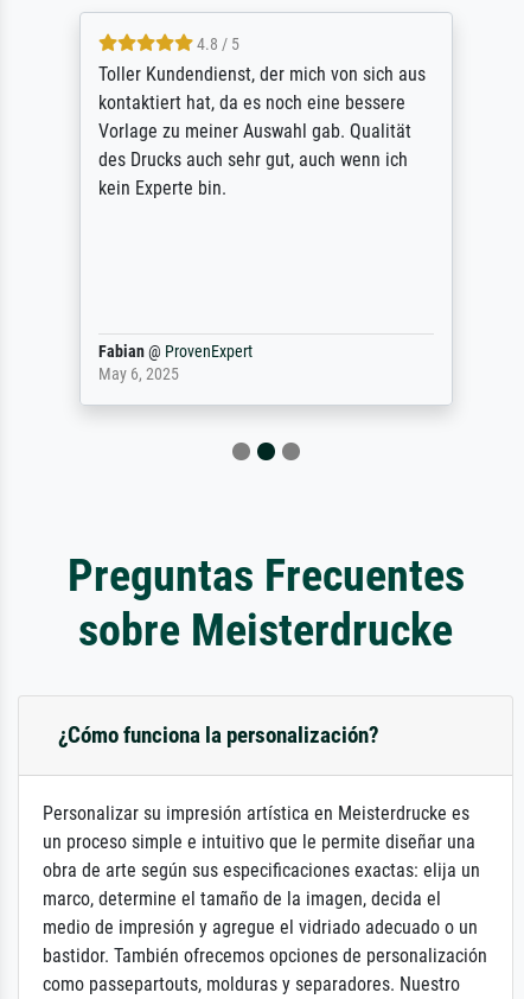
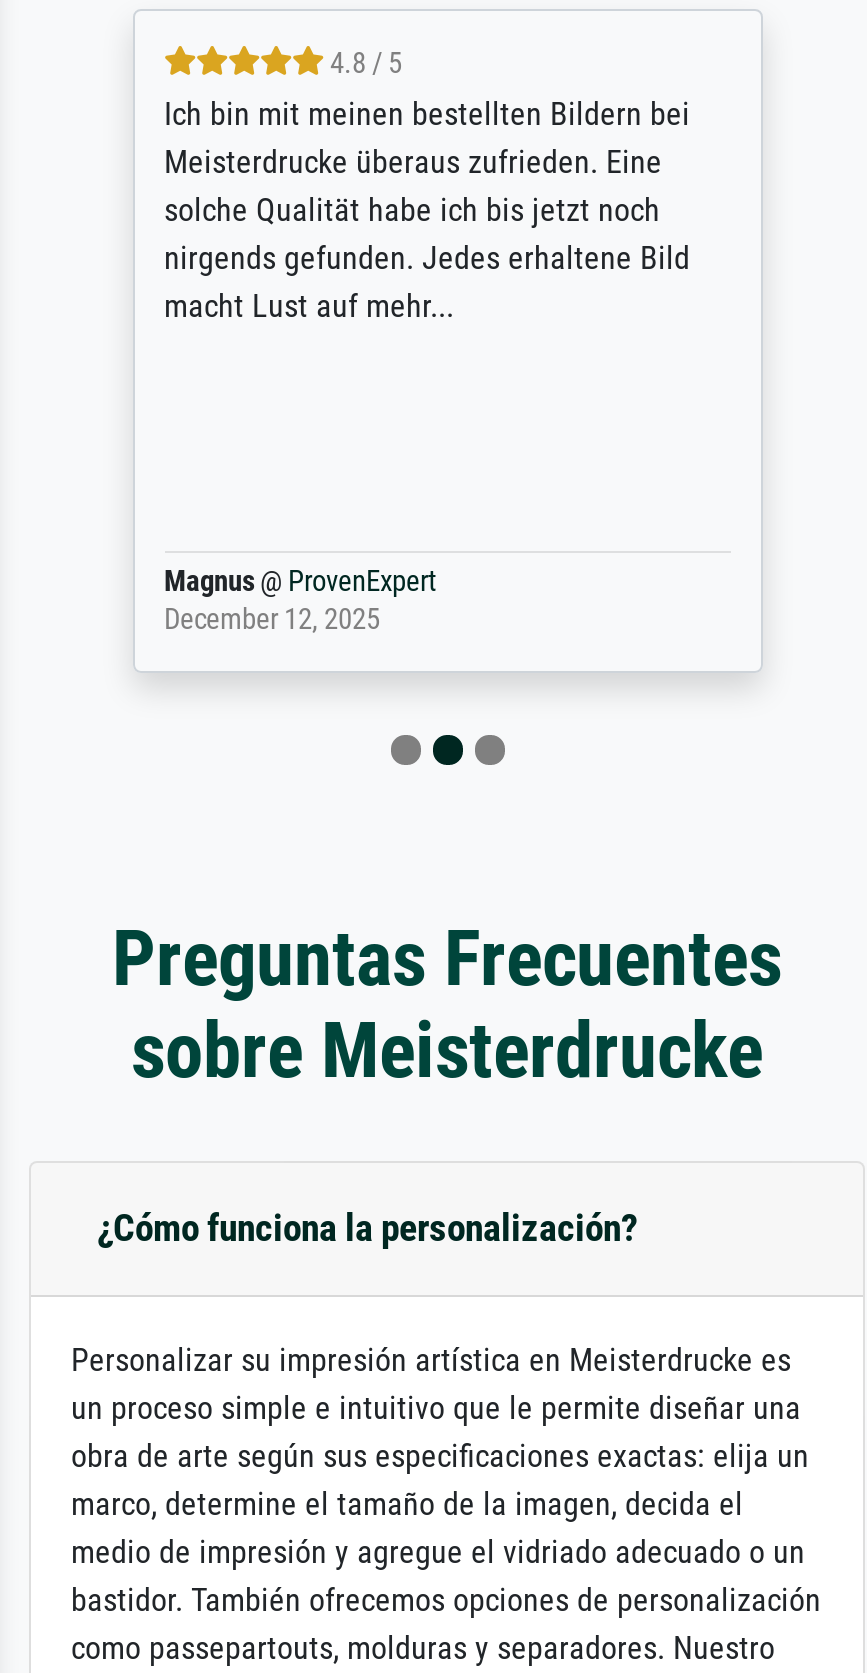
[98,63,425,199] Toller Kundendienst, der mich von sich aus | kontaktiert hat, da es noch eine bessere | Vorlage zu meiner Auswahl gab. Qualität | des Drucks auch sehr gut, auch wenn ich | kein Experte bin. -> [164,95,690,325] Ich bin mit meinen bestellten Bildern bei | Meisterdrucke überaus zufrieden. Eine | solche Qualität habe ich bis jetzt noch | nirgends gefunden. Jedes erhaltene Bild | macht Lust auf mehr...
[98,341,252,384] Fabian @ ProvenExpert | May 6, 2025 -> [164,565,436,637] Magnus @ ProvenExpert | December 12, 2025

